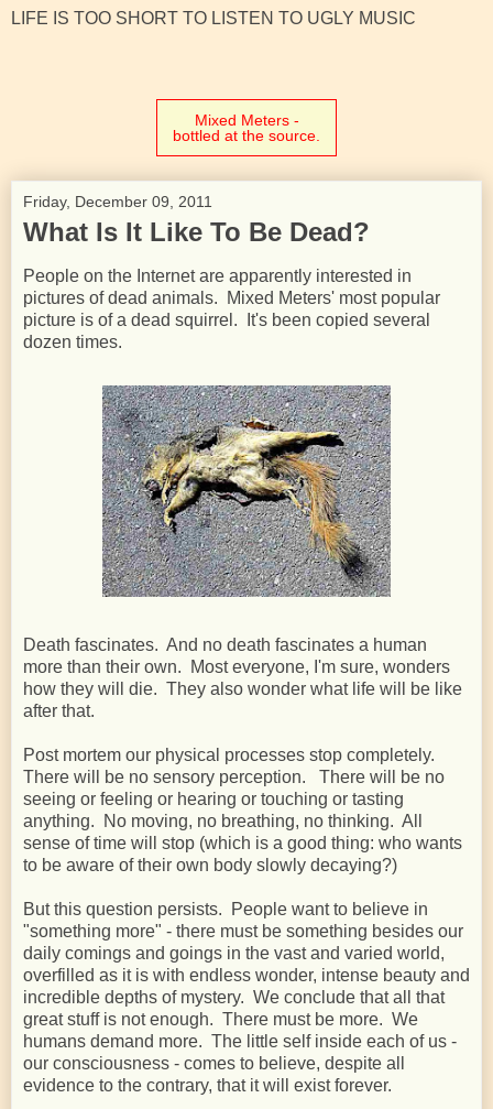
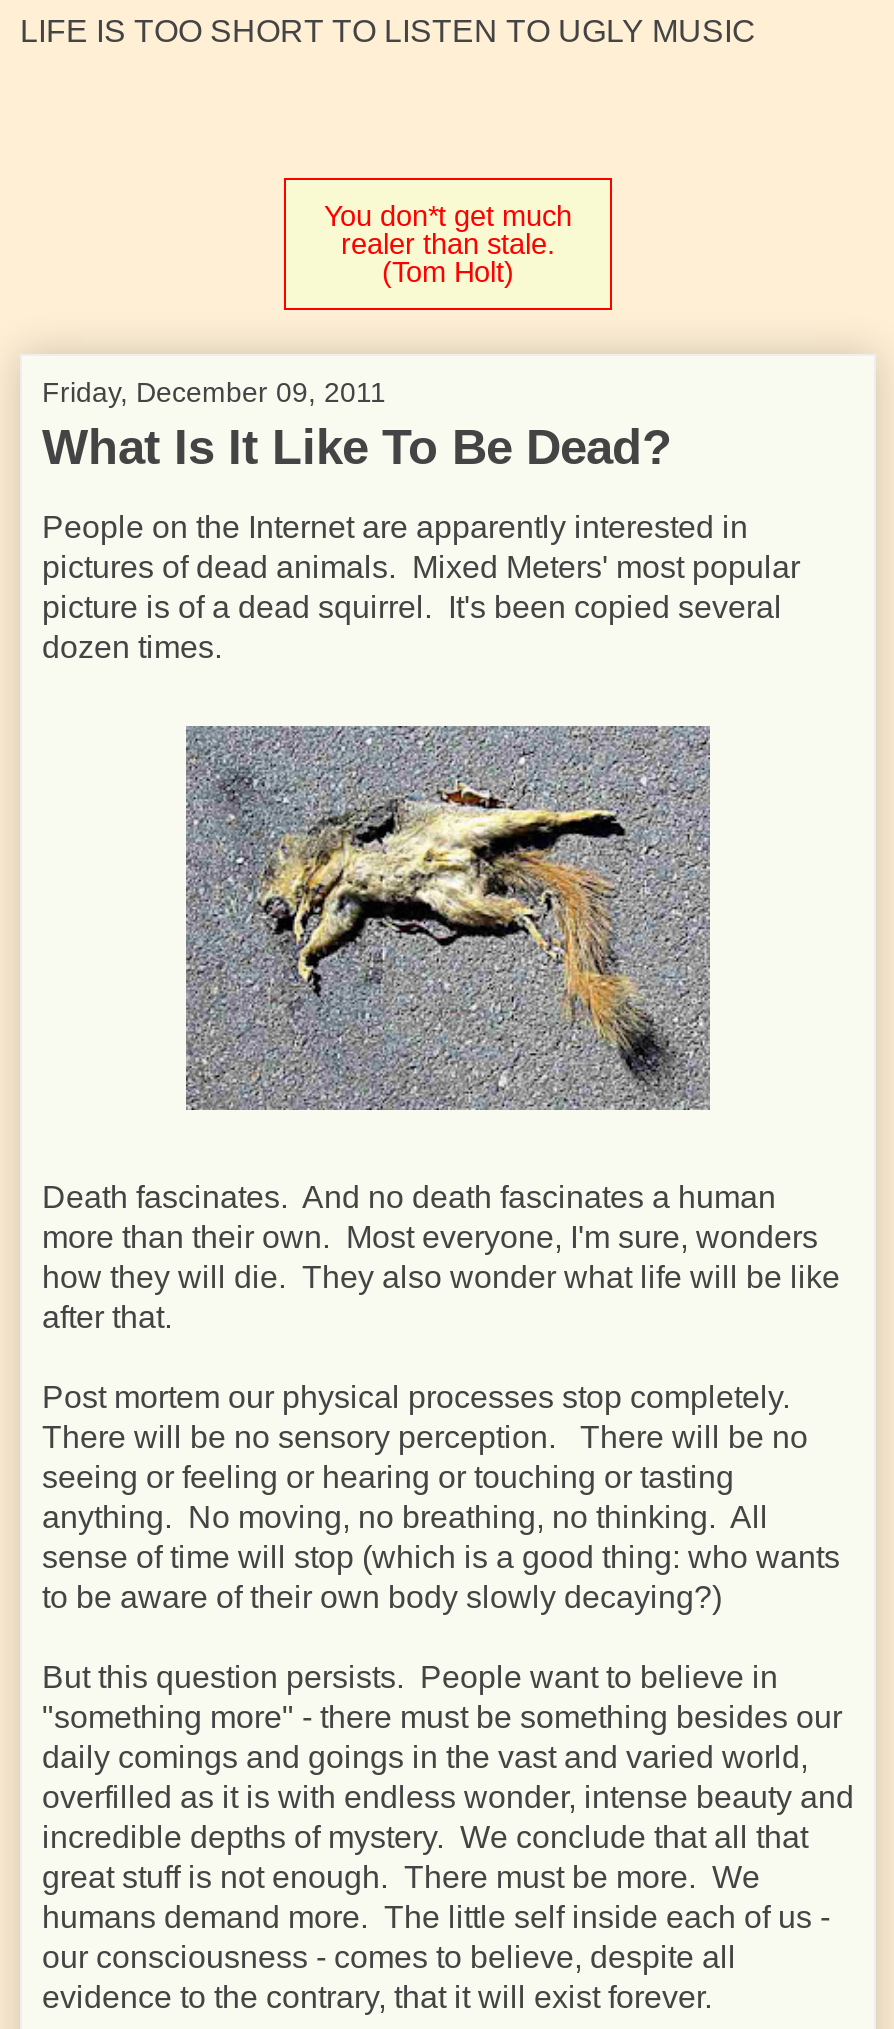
[173,111,320,144] Mixed Meters - | bottled at the source. -> [324,200,572,288] You don*t get much | realer than stale. | (Tom Holt)

